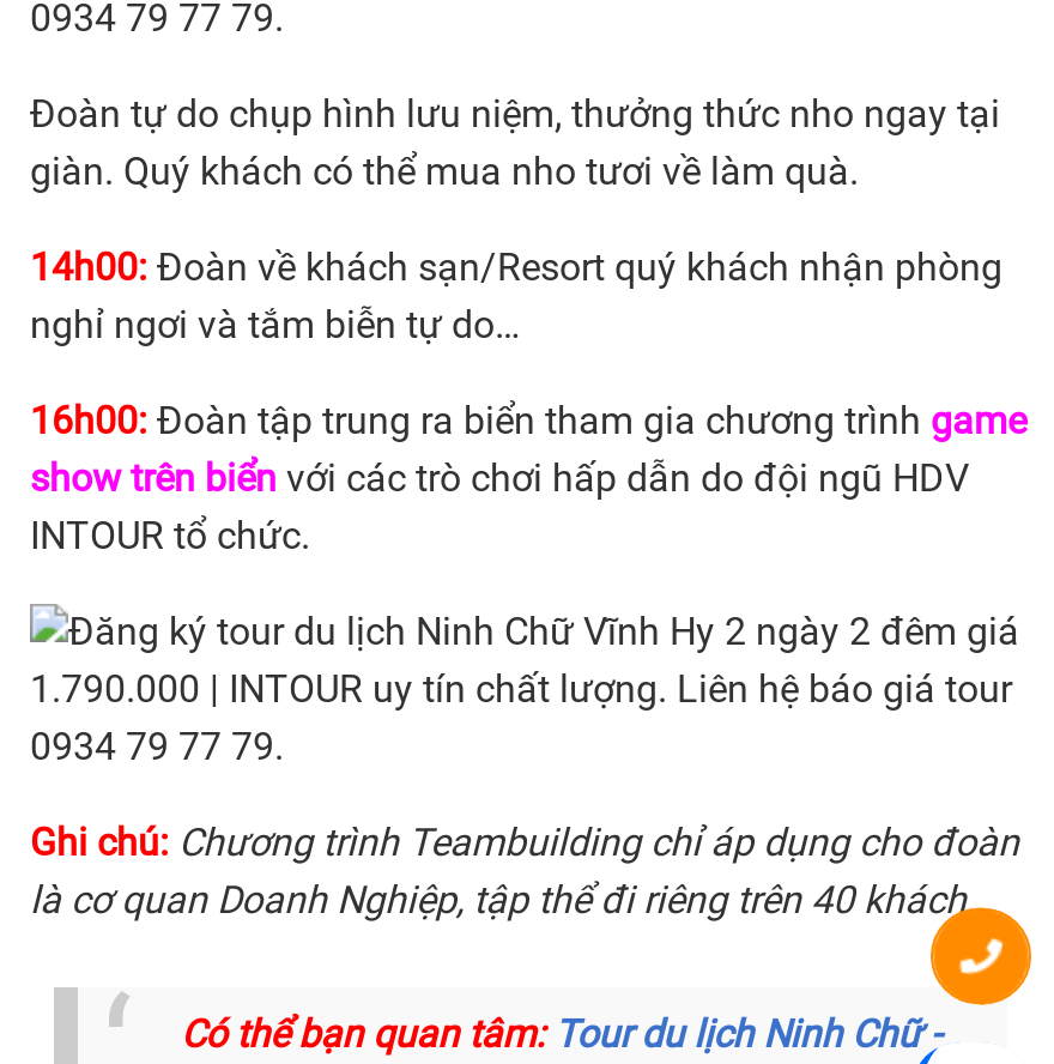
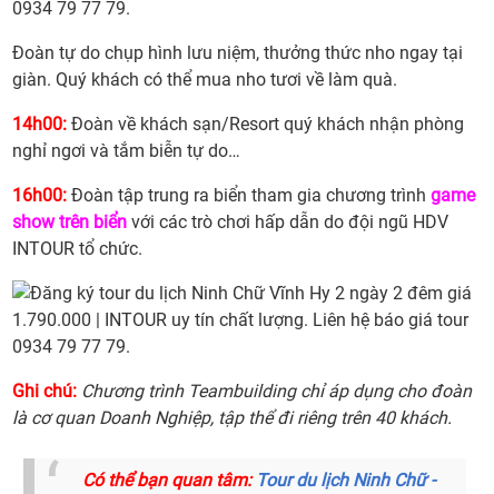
[928,906,1034,1009] [image] -> none

